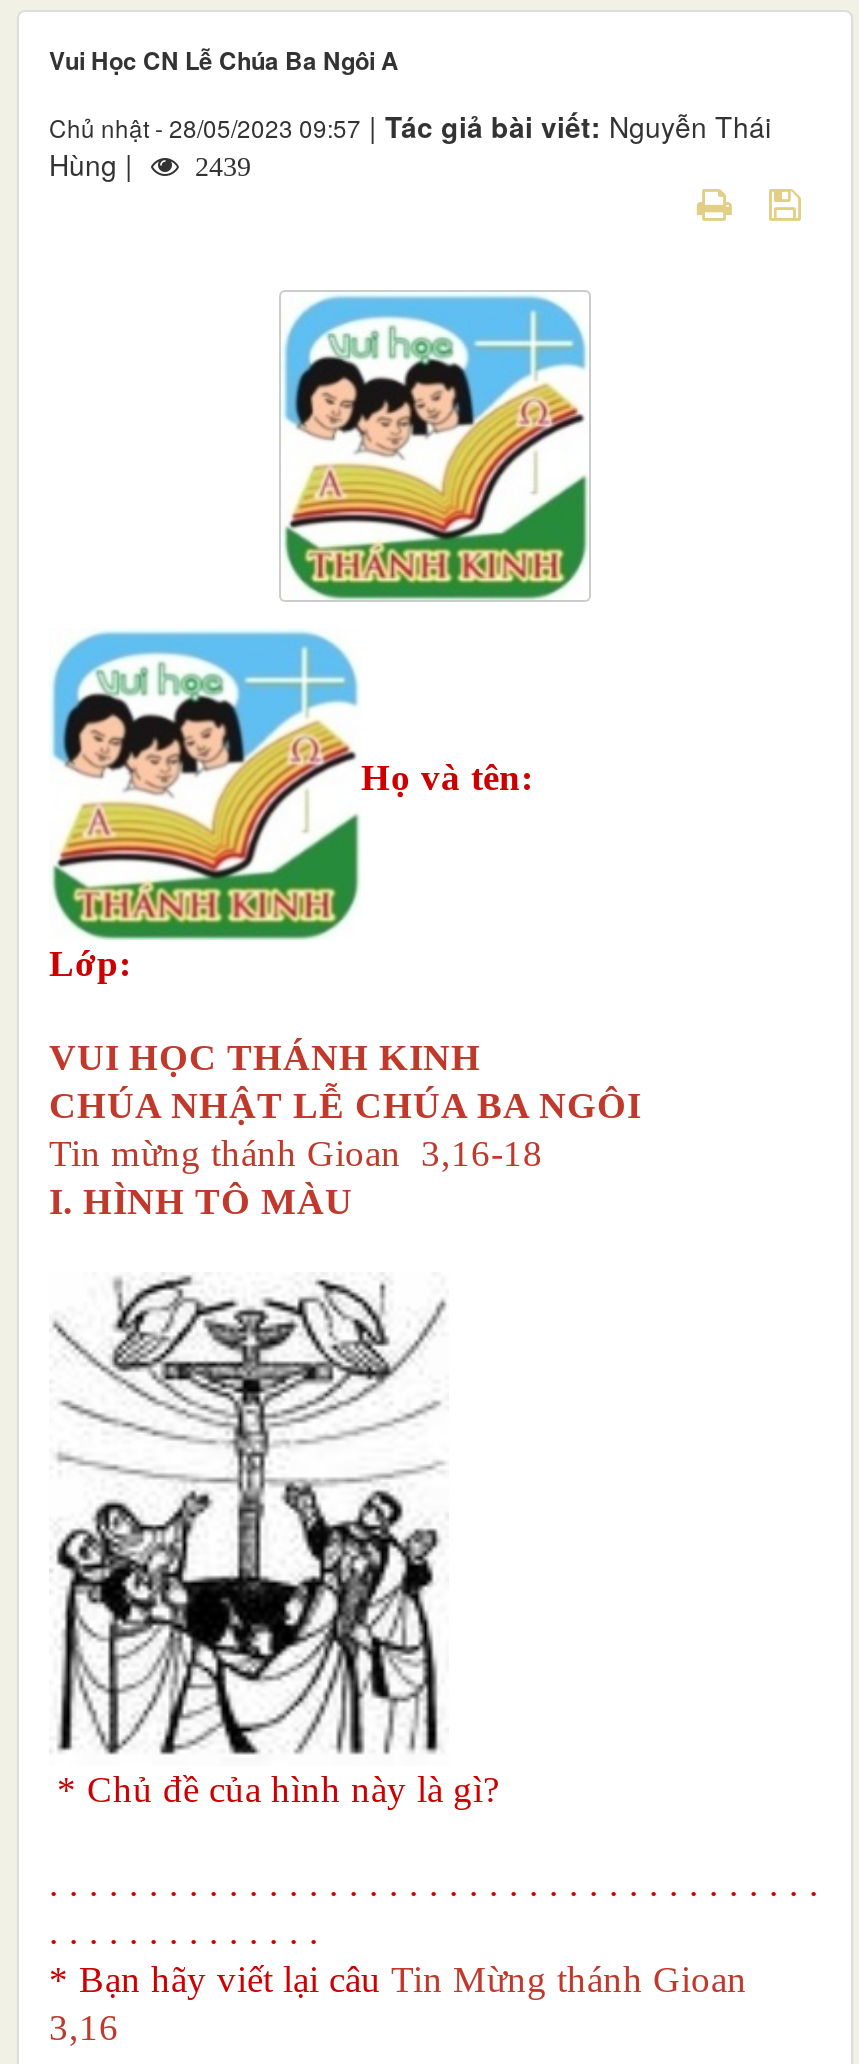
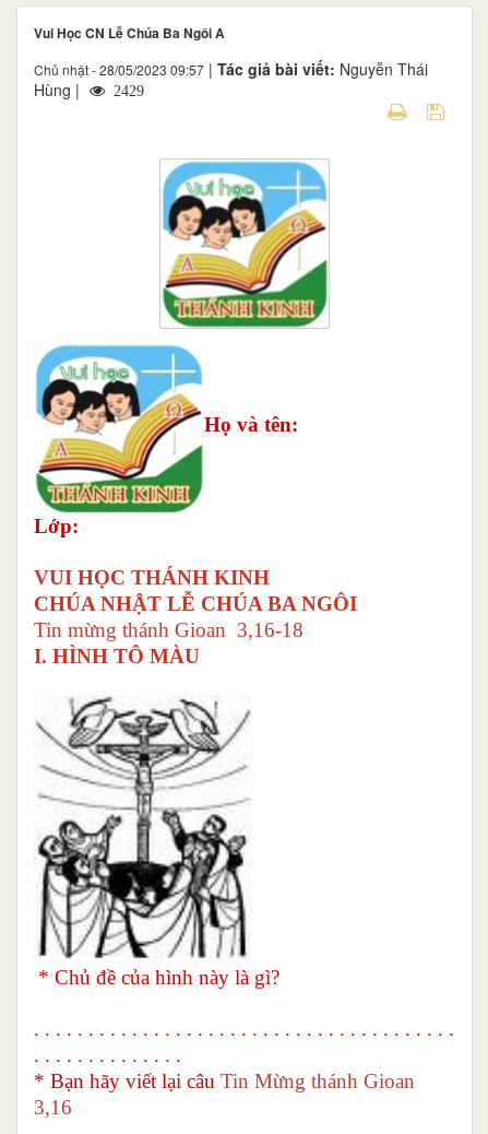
[179,151,251,179] 2439 -> [105,82,144,98] 2429

